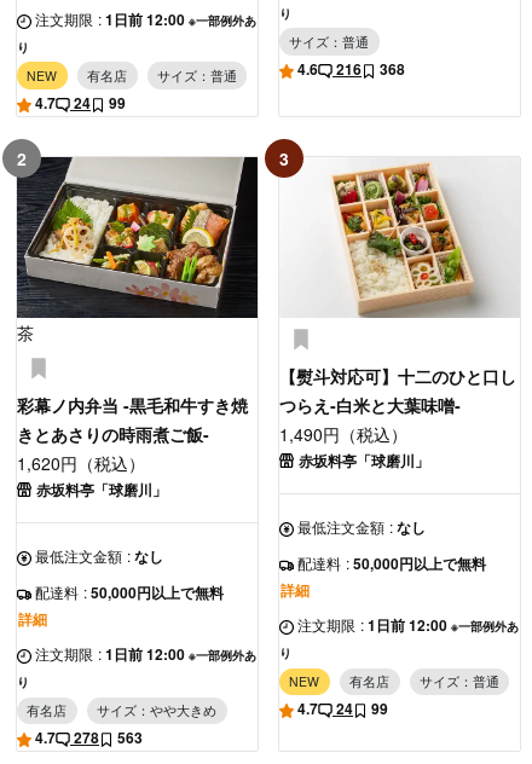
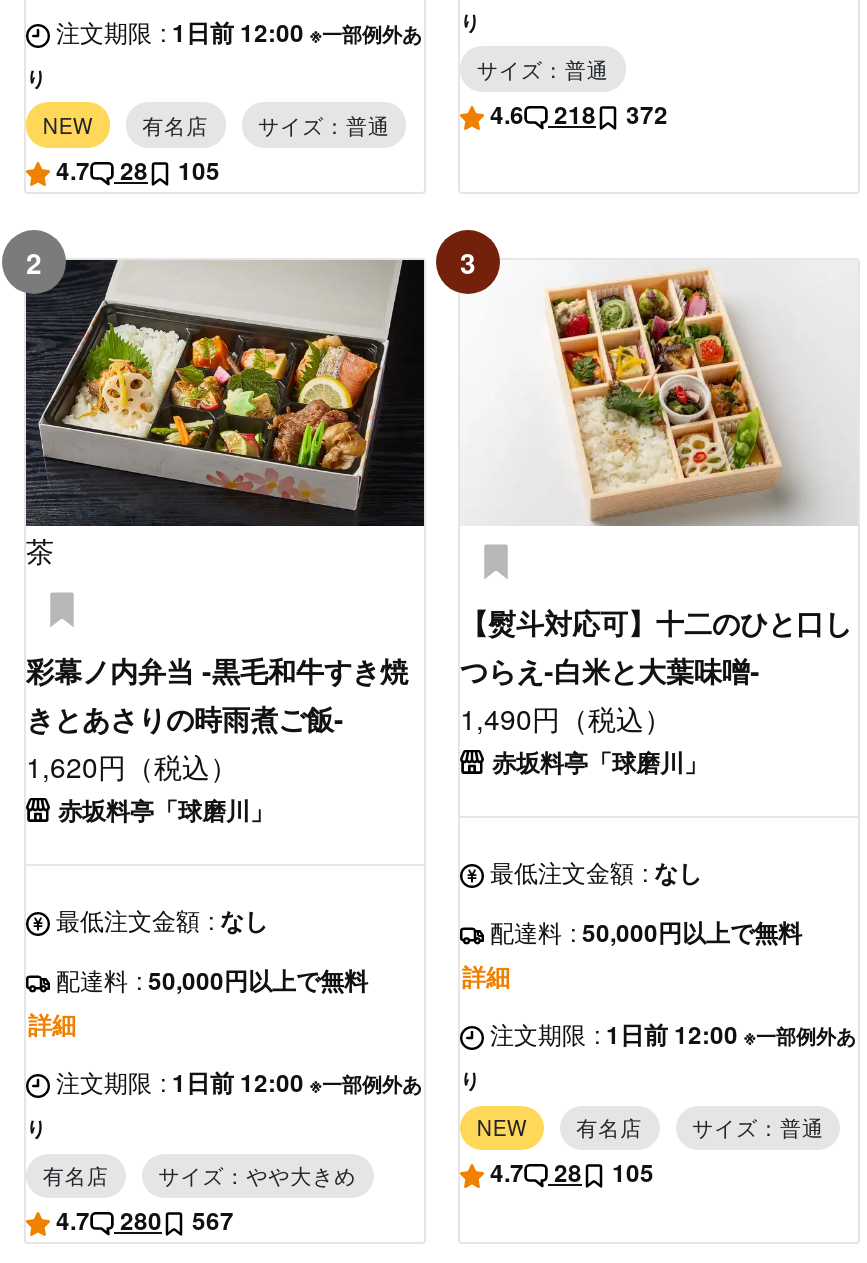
[336,58,362,80] 216 -> [554,96,596,132] 218
[380,58,405,80] 368 -> [626,96,668,132] 372
[74,92,91,114] 24 -> [120,152,148,188] 28
[109,92,126,114] 99 -> [178,152,220,188] 105
[336,698,353,719] 24 -> [554,1154,582,1190] 28
[371,698,388,719] 99 -> [612,1154,654,1190] 105
[74,727,99,748] 278 -> [120,1202,162,1238] 280
[117,727,143,748] 563 -> [192,1202,234,1238] 567

